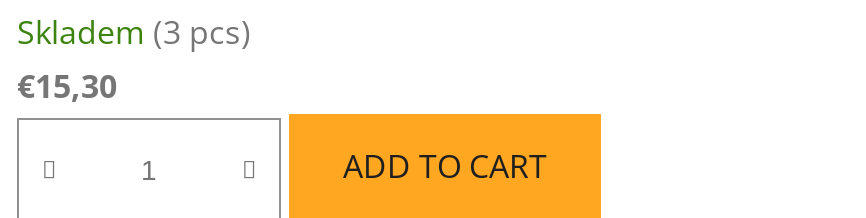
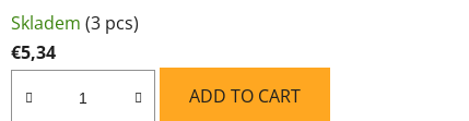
[17,64,117,108] €15,30 -> [11,40,56,64] €5,34

